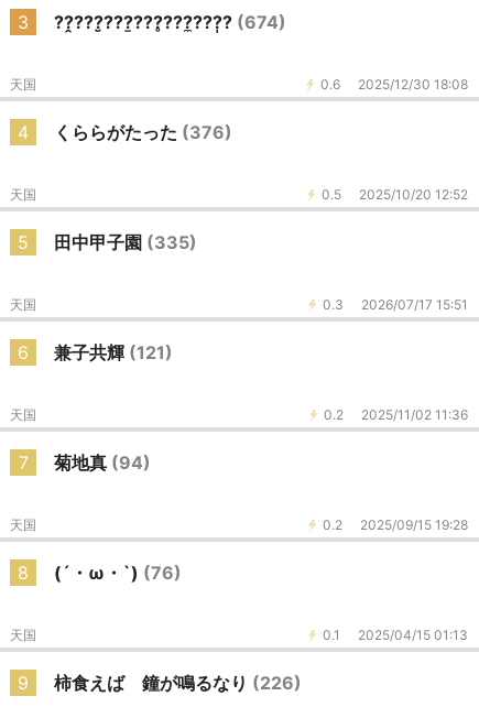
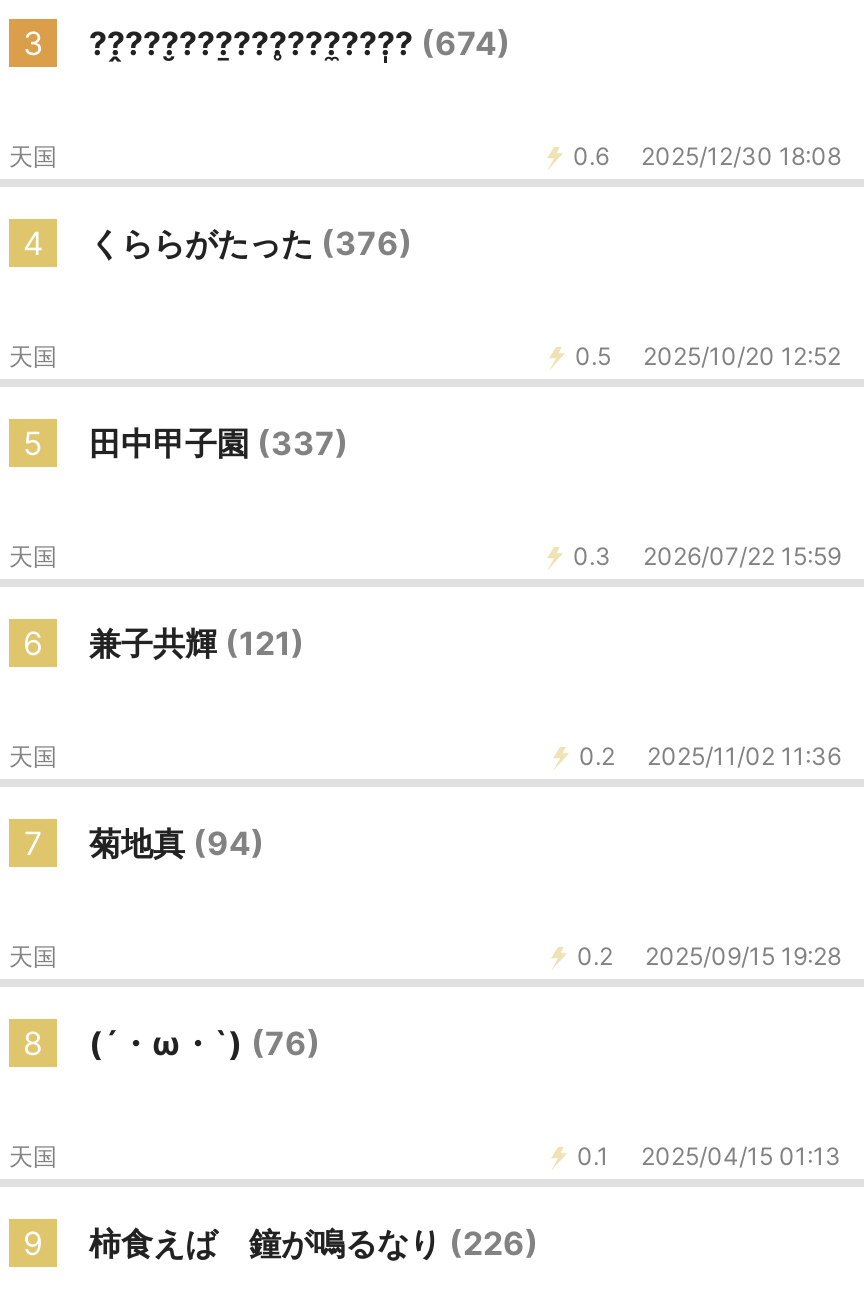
[18,231,197,253] 5 田中甲子園(335) -> [23,423,349,463] 5 田中甲子園(337)
[323,296,468,313] 0.3 2026/07/17 15:51 -> [573,541,841,571] 0.3 2026/07/22 15:59

